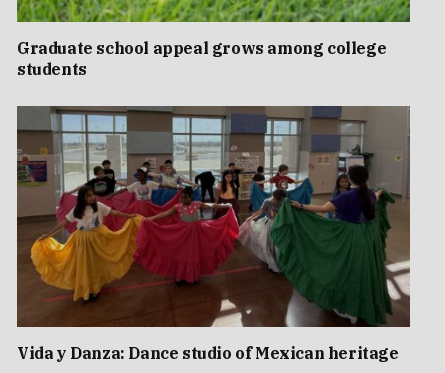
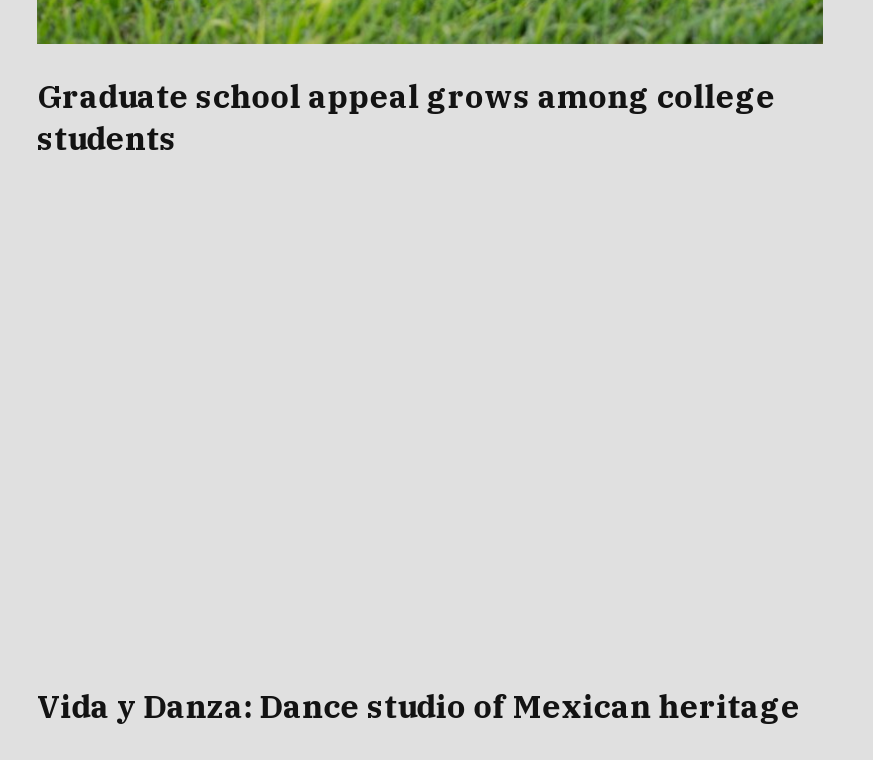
[16,105,411,328] [image] -> none

